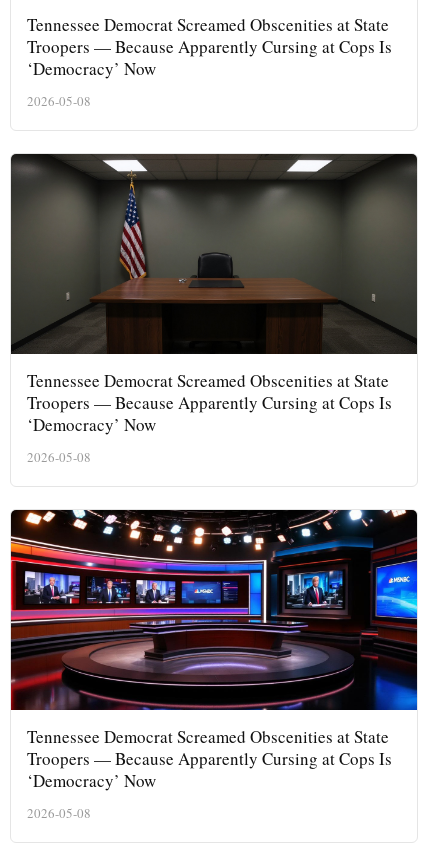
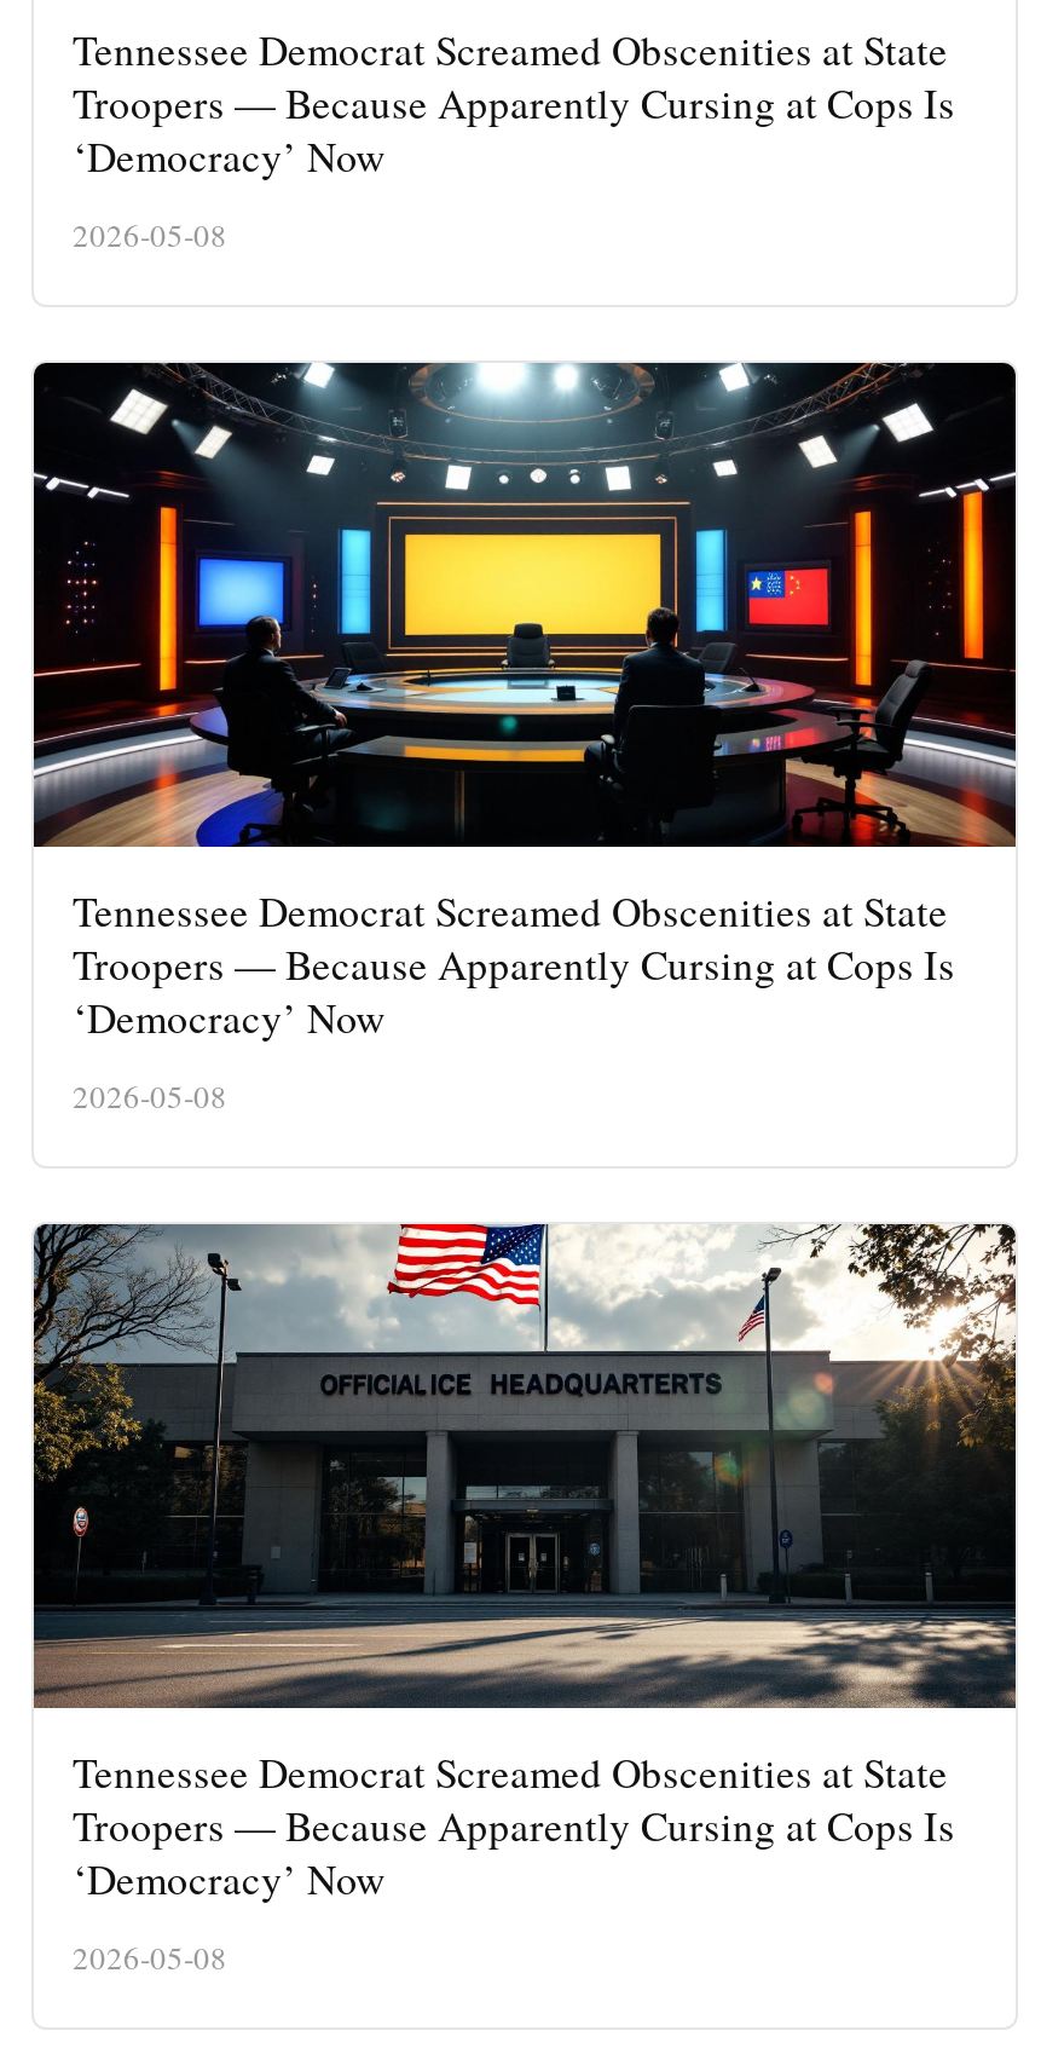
[11,153,417,355] [image] -> [34,360,1018,849] [image]
[10,509,418,711] [image] -> [31,1222,1018,1710] [image]

